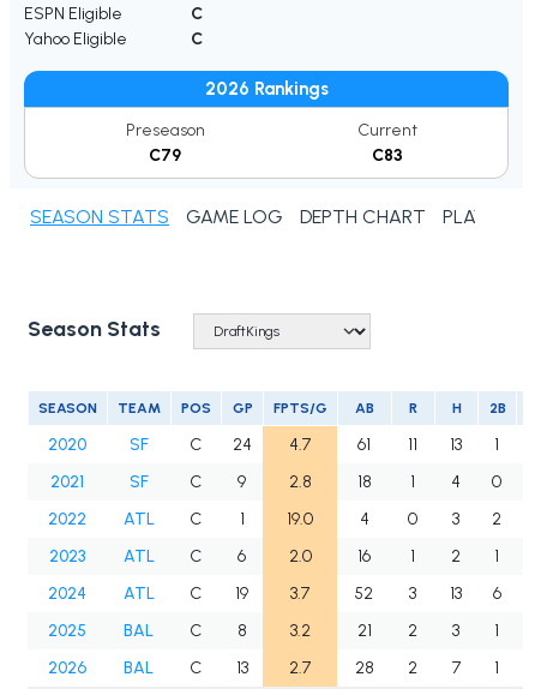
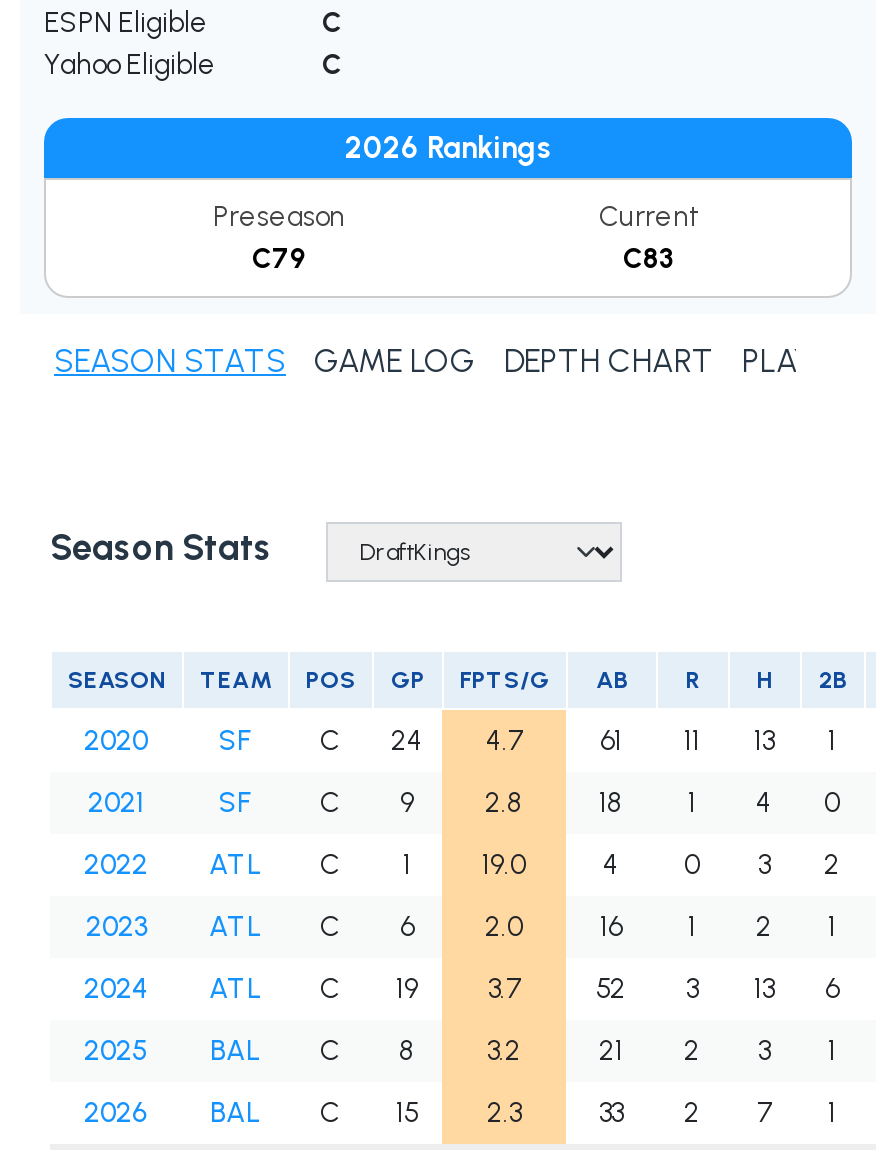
[48,658,248,678] 2026 BAL C 13 -> [84,1096,418,1130] 2026 BAL C 15
[289,658,311,678] 2.7 -> [487,1096,521,1130] 2.3
[354,658,374,678] 28 -> [599,1096,623,1130] 33

